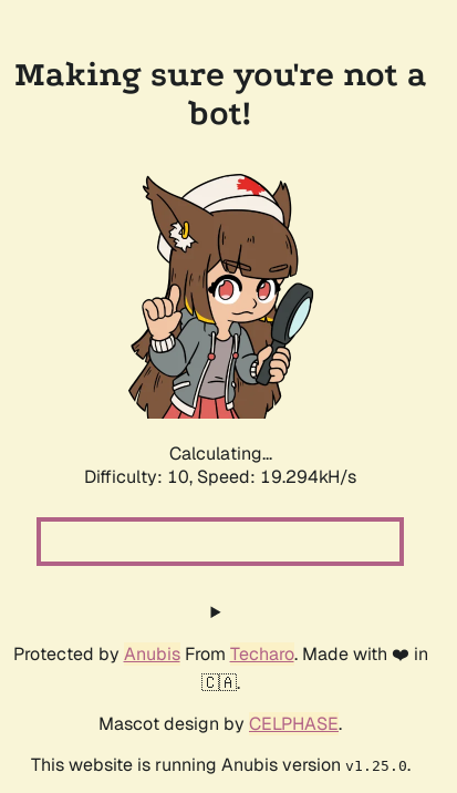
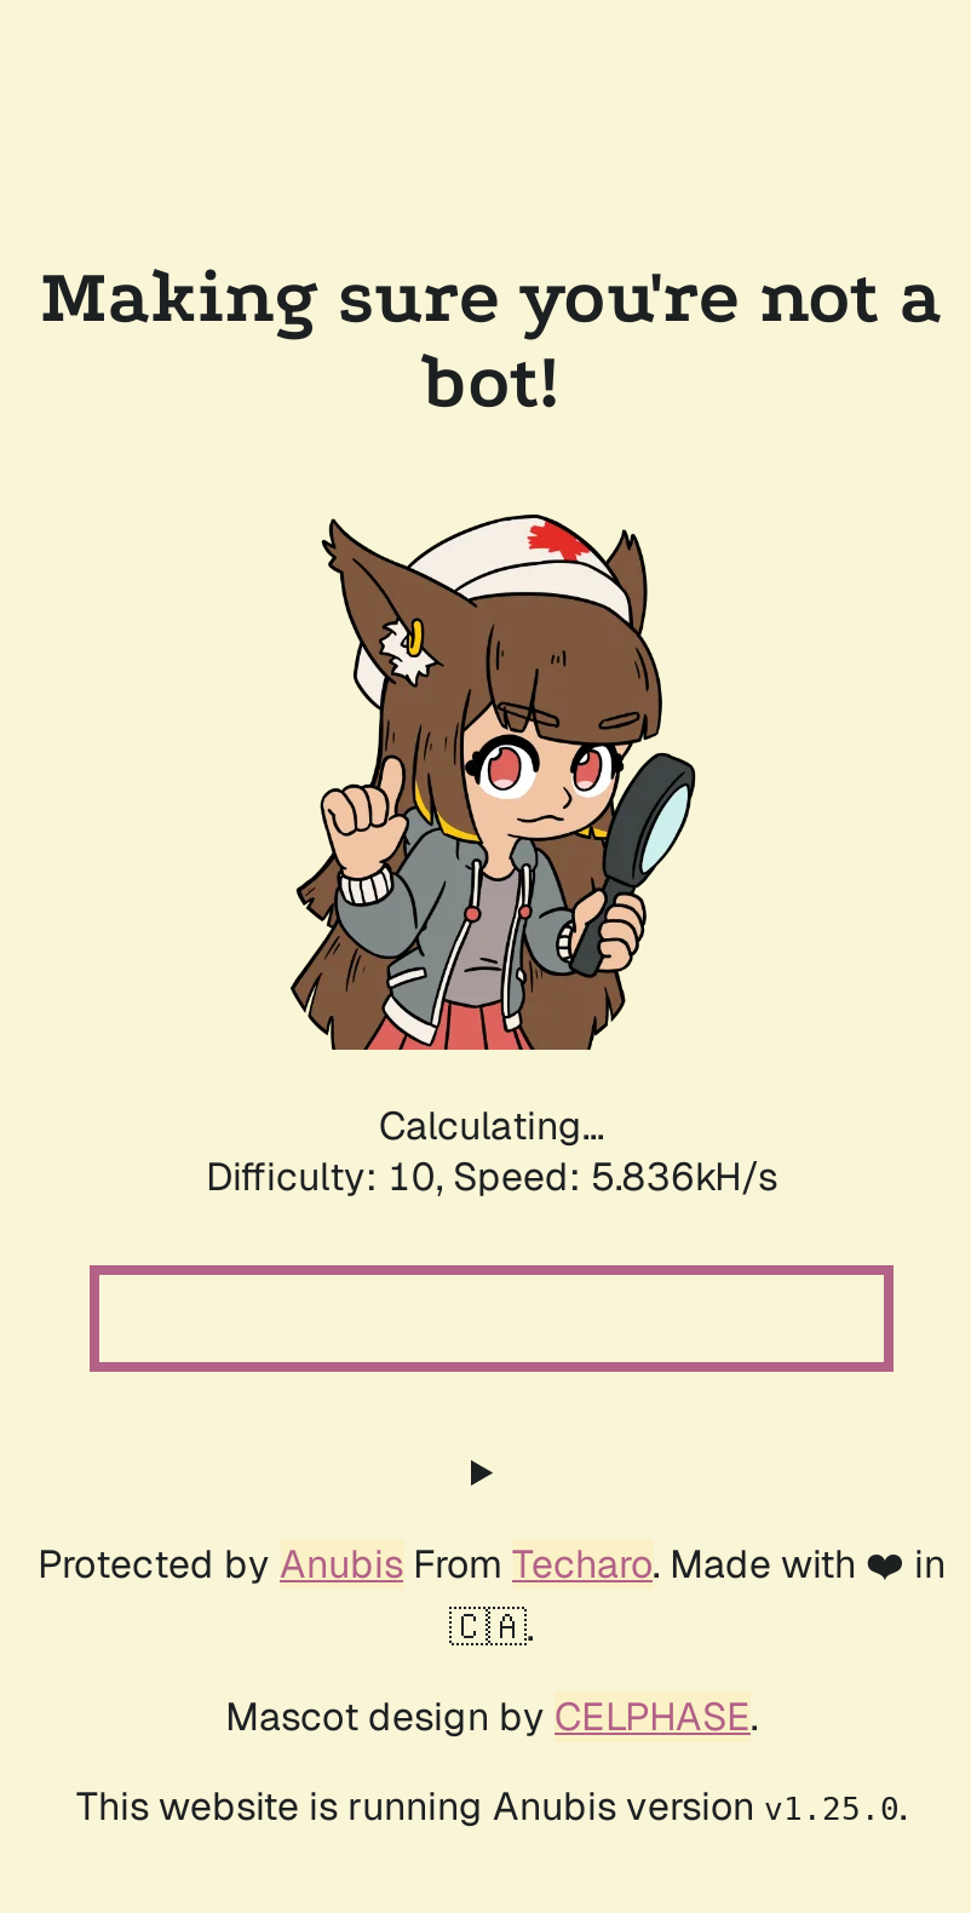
[84,465,356,488] Difficulty: 10, Speed: 19.294kH/s -> [206,1151,777,1202] Difficulty: 10, Speed: 5.836kH/s

